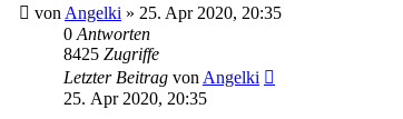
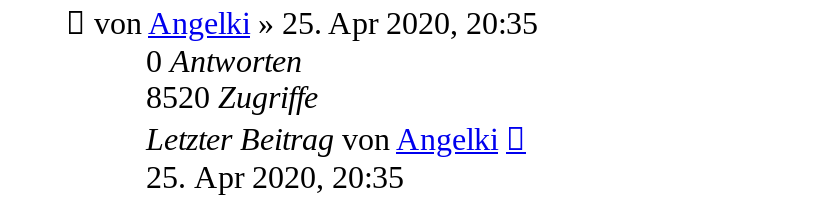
[63,44,159,63] 8425 Zugriffe -> [146,80,318,114] 8520 Zugriffe

